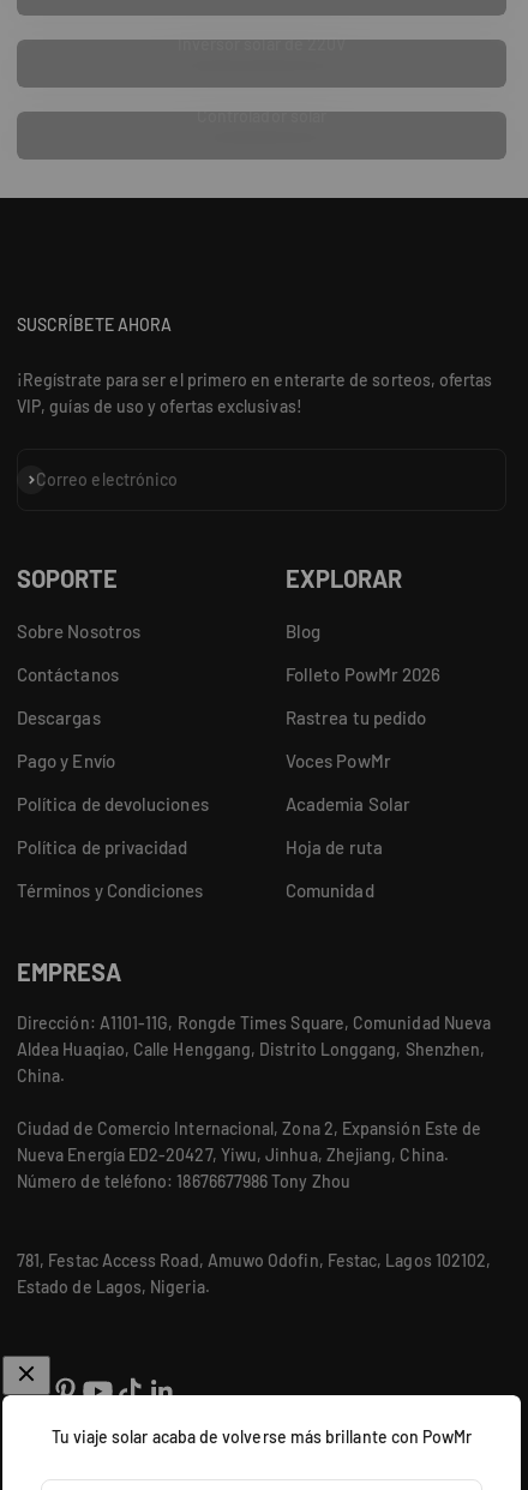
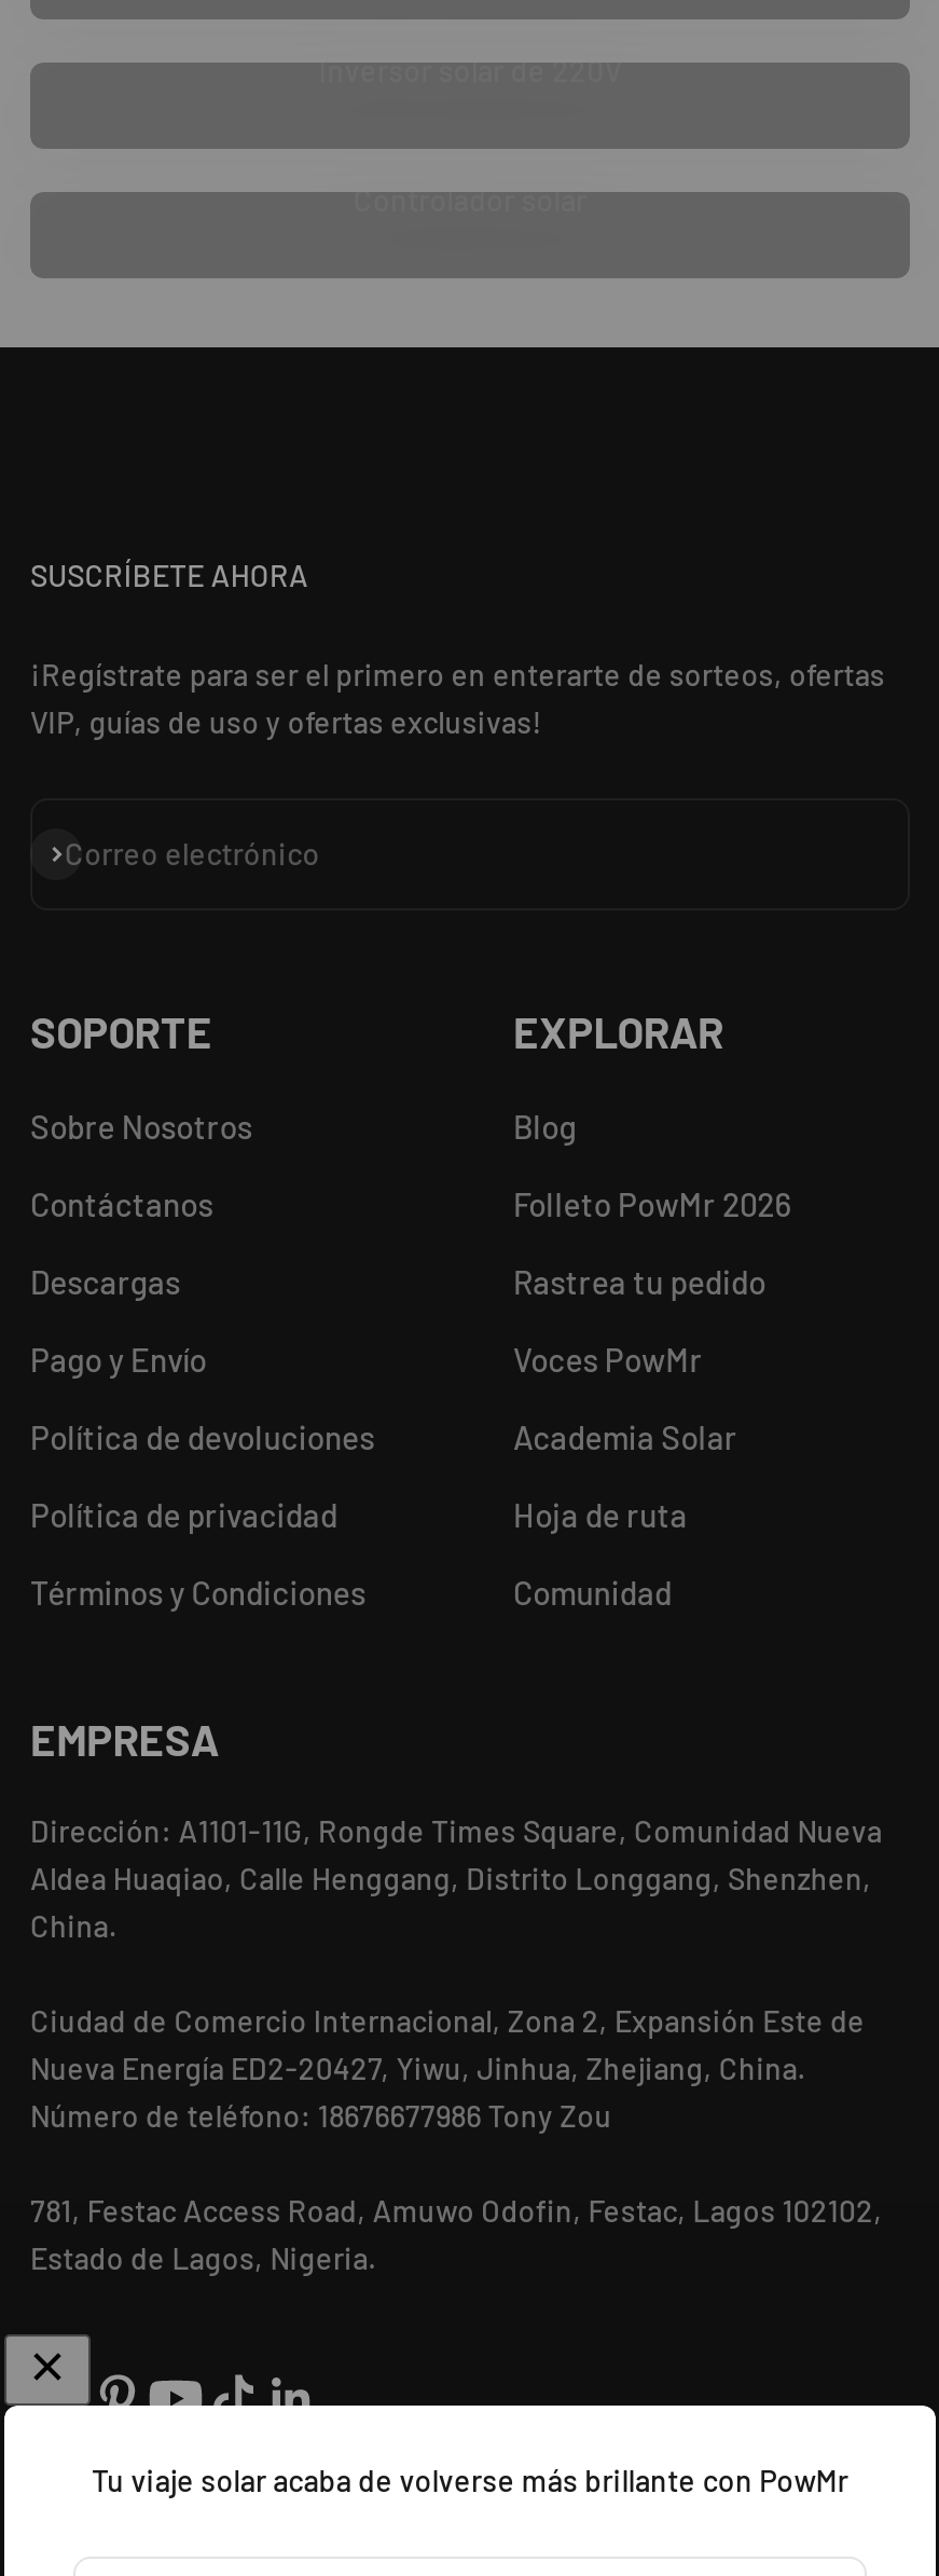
[17,1170,350,1191] Número de teléfono: 18676677986 Tony Zhou -> [30,2096,612,2133] Número de teléfono: 18676677986 Tony Zou

